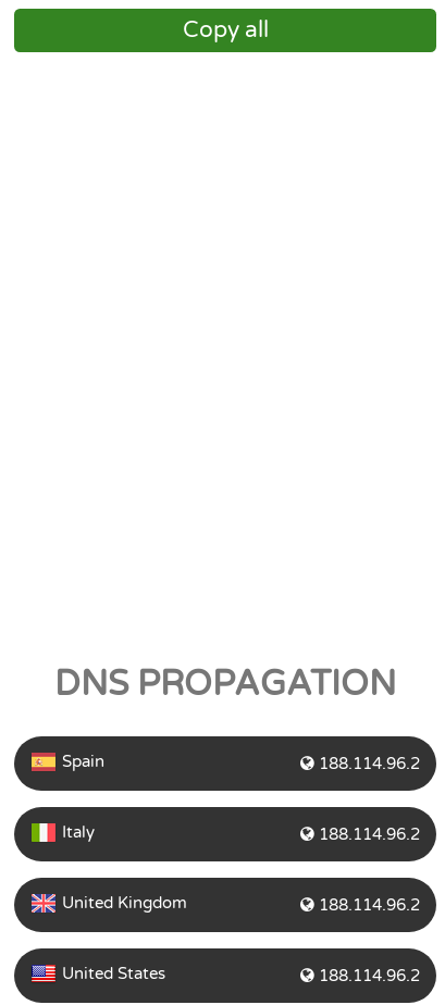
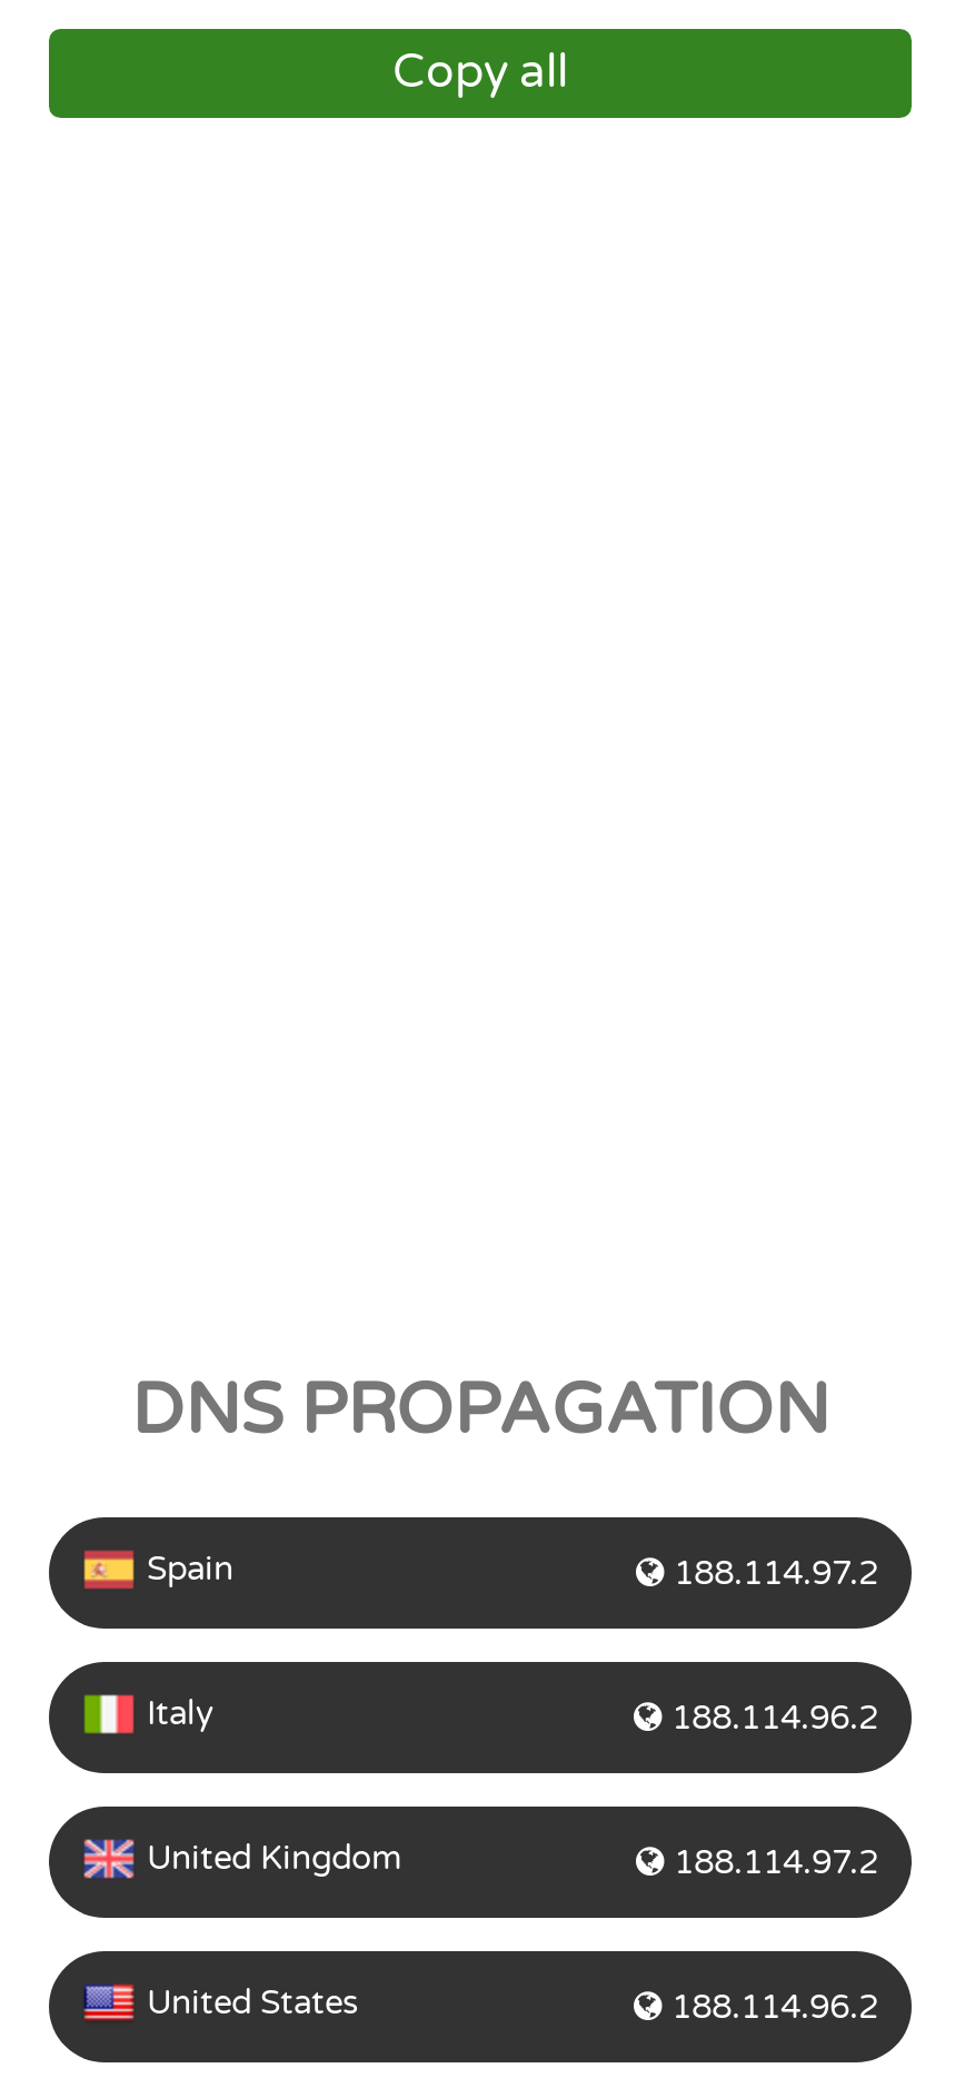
[314,754,420,774] 188.114.96.2 -> [665,1553,878,1593] 188.114.97.2
[314,895,420,915] 188.114.96.2 -> [665,1843,878,1883] 188.114.97.2

